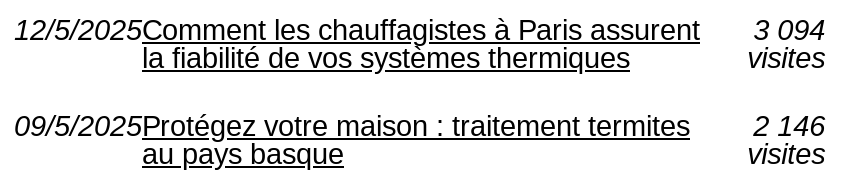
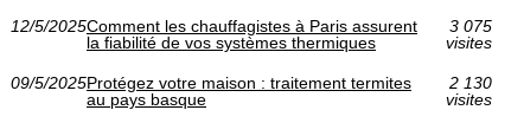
[14,14,825,46] 12/5/2025Comment les chauffagistes à Paris assurent 3 094 -> [11,16,492,35] 12/5/2025Comment les chauffagistes à Paris assurent 3 075
[14,110,825,142] 09/5/2025Protégez votre maison : traitement termites 2 146 -> [11,73,492,92] 09/5/2025Protégez votre maison : traitement termites 2 130

